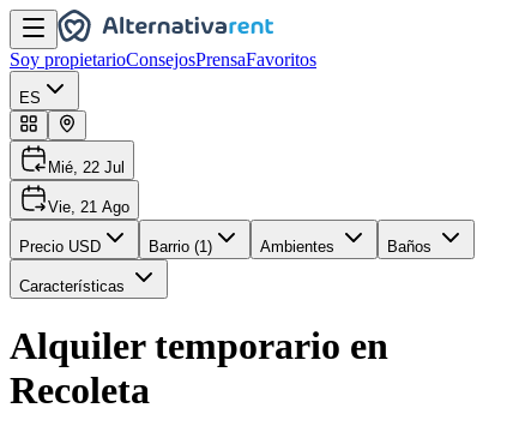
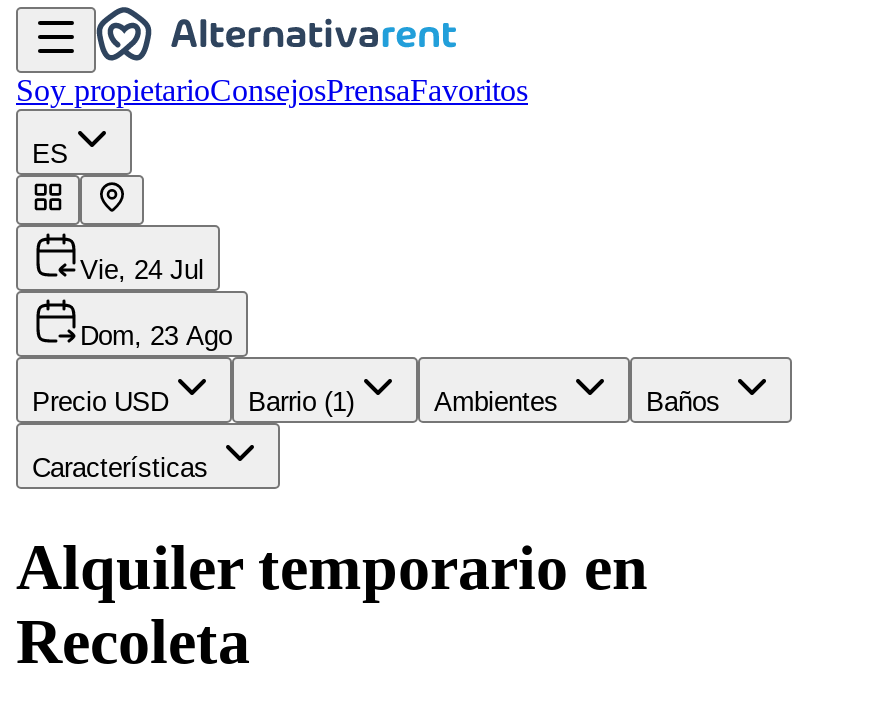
[48,158,125,176] Mié, 22 Jul -> [80,255,204,285] Vie, 24 Jul
[48,198,129,216] Vie, 21 Ago -> [80,321,232,351] Dom, 23 Ago

